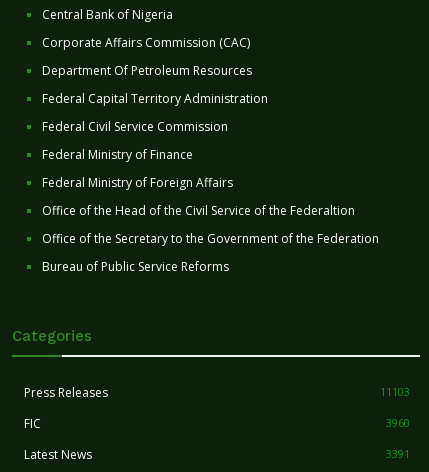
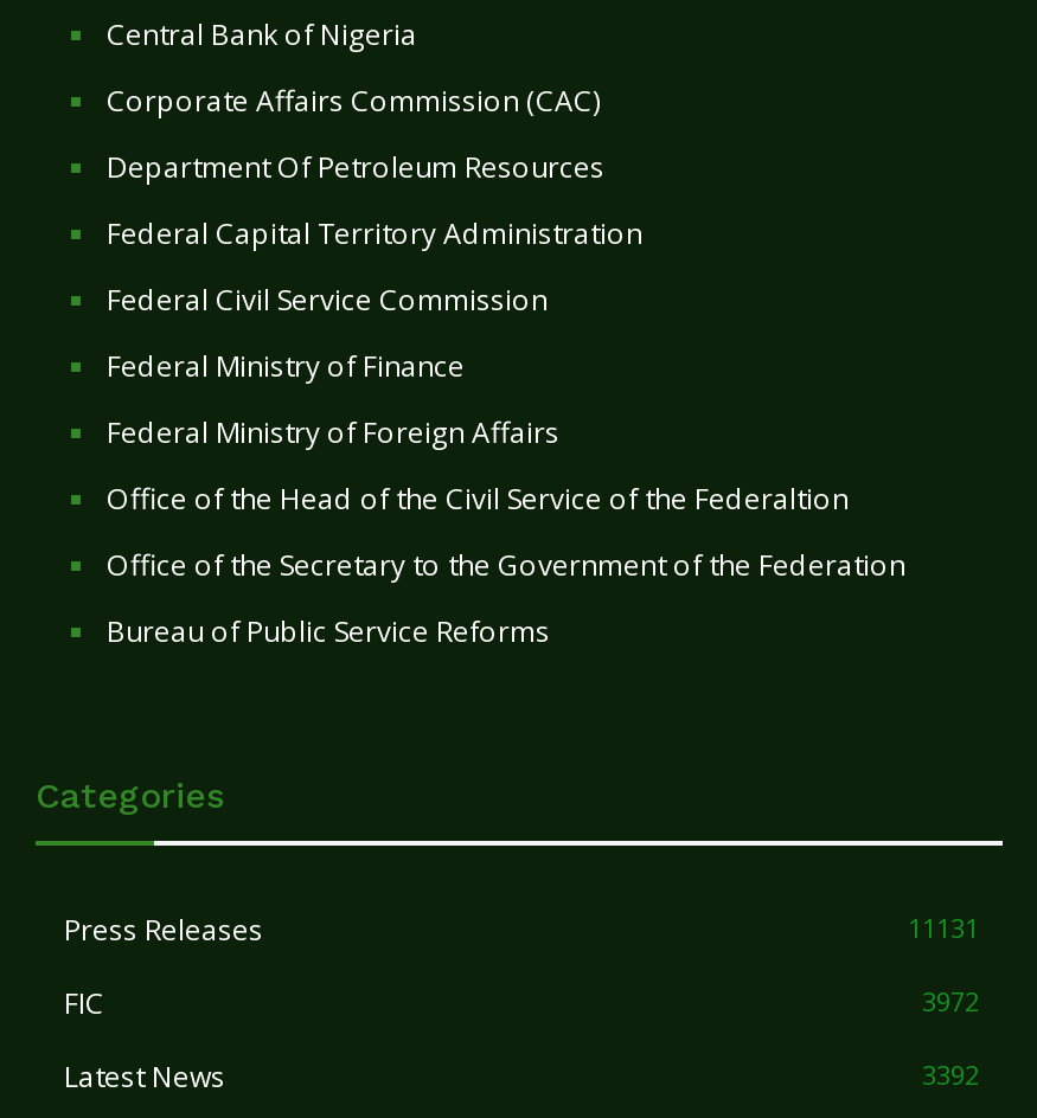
[380,384,410,399] 11103 -> [908,910,979,946] 11131
[386,415,410,430] 3960 -> [922,984,979,1019] 3972
[386,446,410,461] 3391 -> [922,1057,979,1093] 3392

